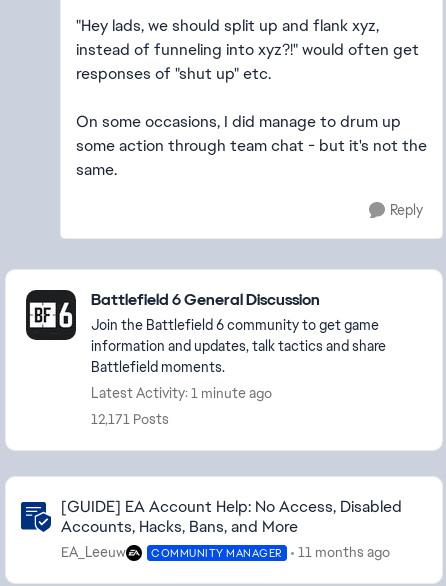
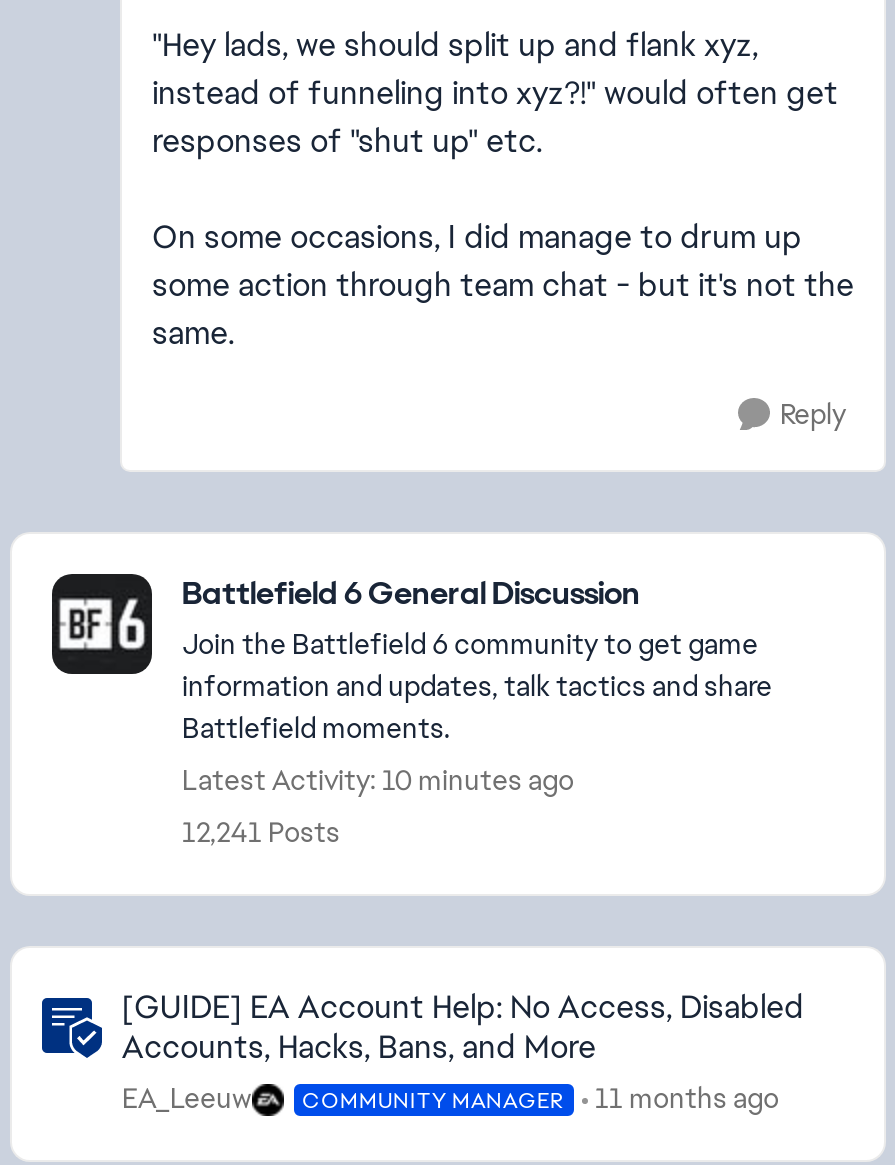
[91,384,272,402] Latest Activity: 1 minute ago -> [182,762,574,798] Latest Activity: 10 minutes ago
[91,410,169,428] 12,171 Posts -> [182,814,340,850] 12,241 Posts

